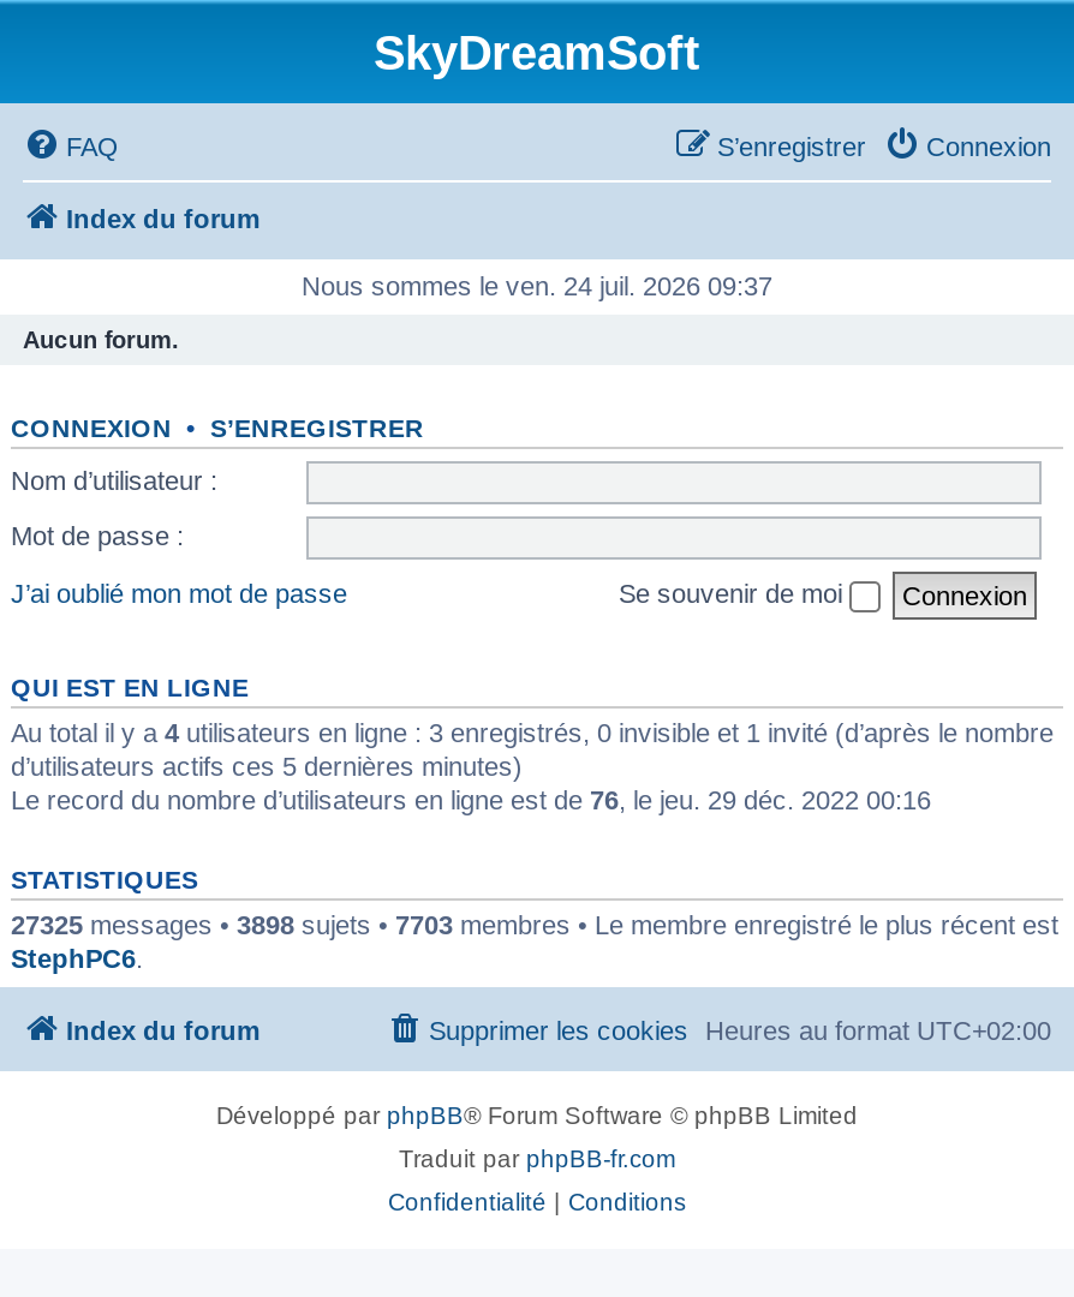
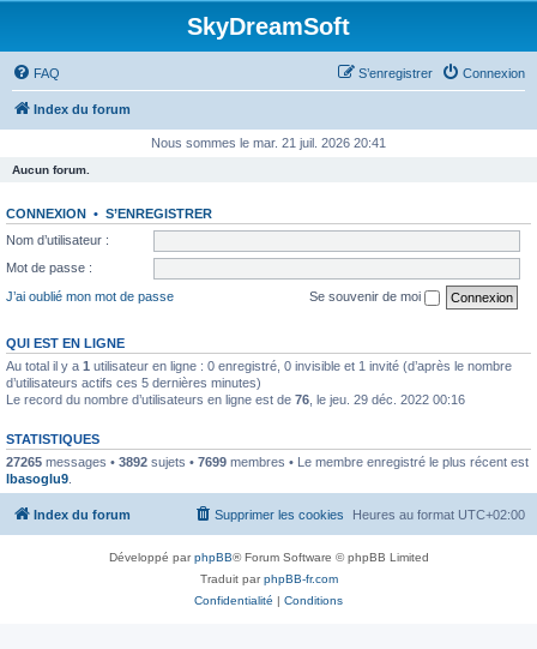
[302,271,772,300] Nous sommes le ven. 24 juil. 2026 09:37 -> [151,136,386,150] Nous sommes le mar. 21 juil. 2026 20:41
[11,717,1054,746] Au total il y a 4 utilisateurs en ligne : 3 enregistrés, 0 invisible et 1 invité (d’après le nombre -> [6,358,512,372] Au total il y a 1 utilisateur en ligne : 0 enregistré, 0 invisible et 1 invité (d’après le nombre
[11,909,1058,972] 27325 messages • 3898 sujets • 7703 membres • Le membre enregistré le plus récent est | StephPC6. -> [6,454,529,485] 27265 messages • 3892 sujets • 7699 membres • Le membre enregistré le plus récent est | lbasoglu9.

